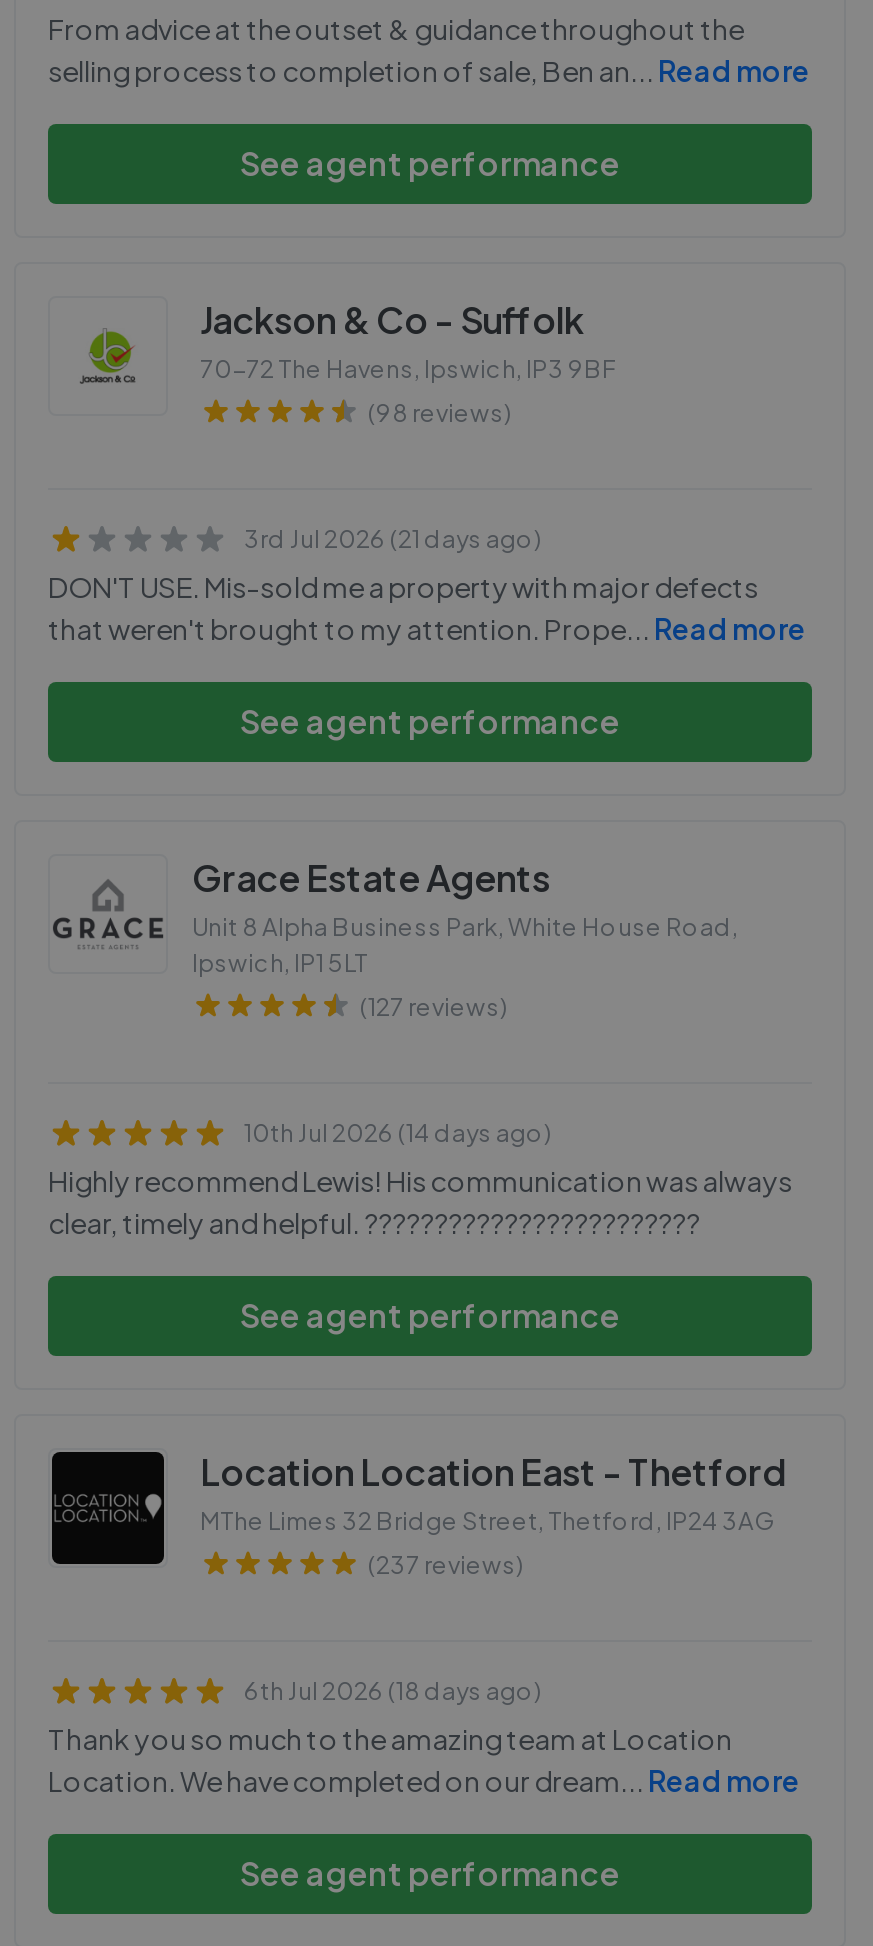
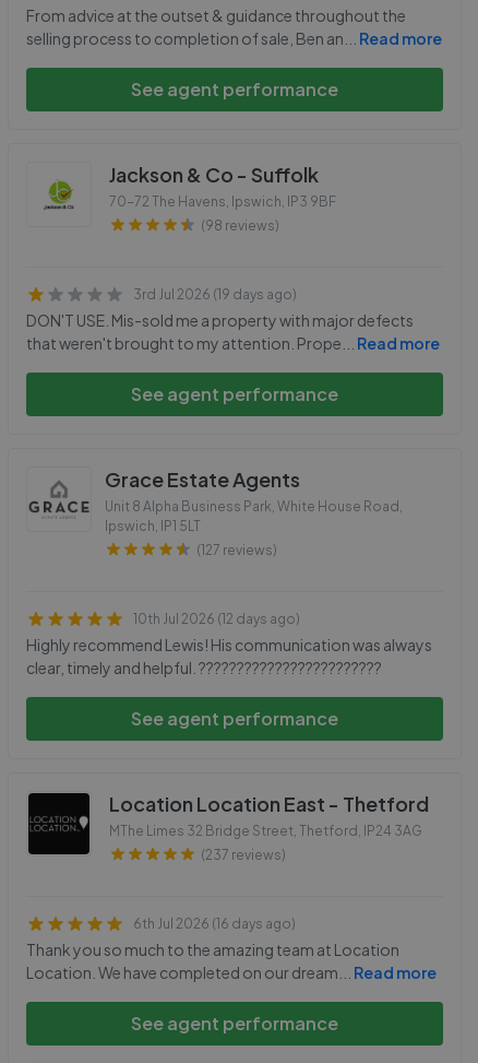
[244,524,542,554] 3rd Jul 2026 (21 days ago) -> [133,286,297,303] 3rd Jul 2026 (19 days ago)
[244,1118,552,1148] 10th Jul 2026 (14 days ago) -> [133,611,300,627] 10th Jul 2026 (12 days ago)
[244,1676,542,1706] 6th Jul 2026 (18 days ago) -> [133,916,296,932] 6th Jul 2026 (16 days ago)

